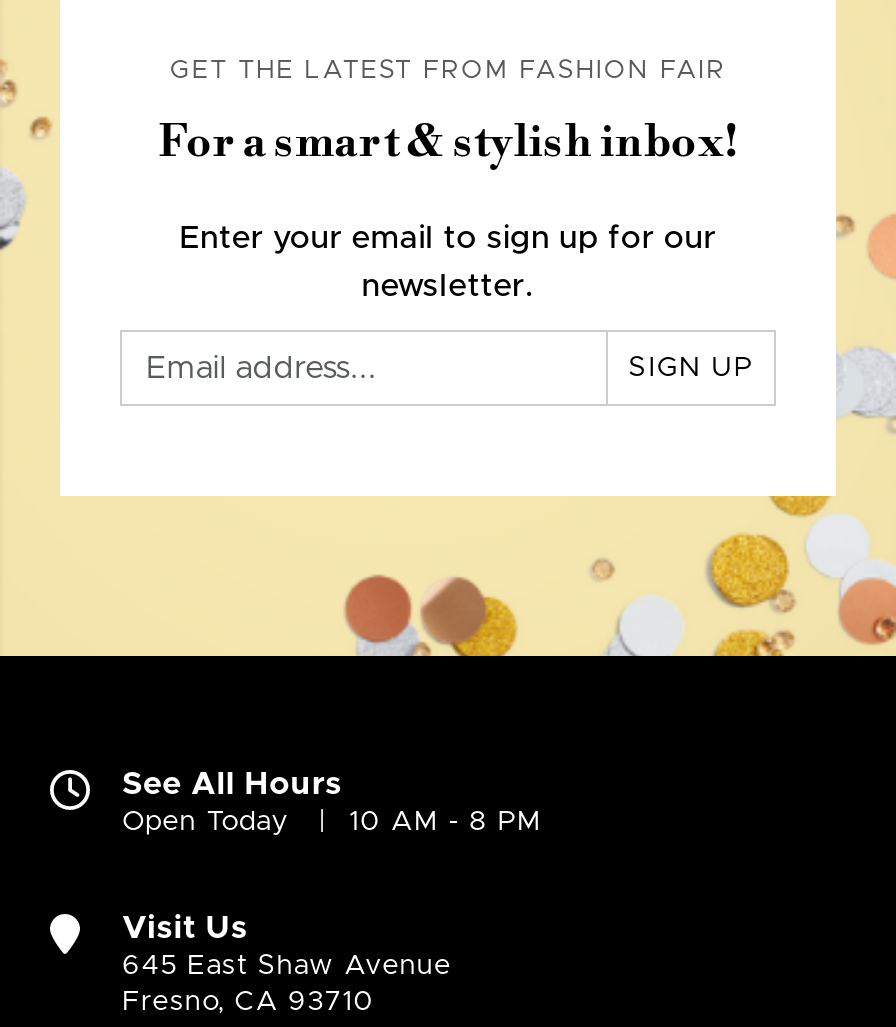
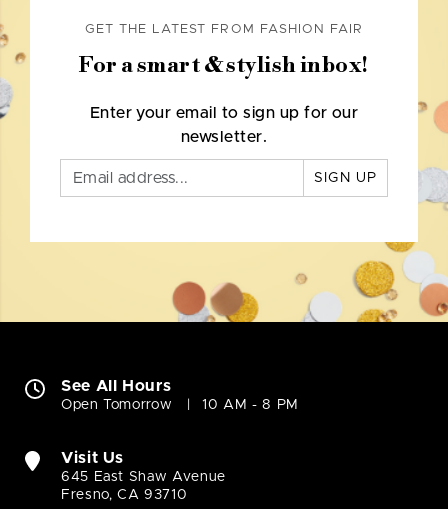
[122,808,289,836] Open Today -> [61,398,172,412] Open Tomorrow

